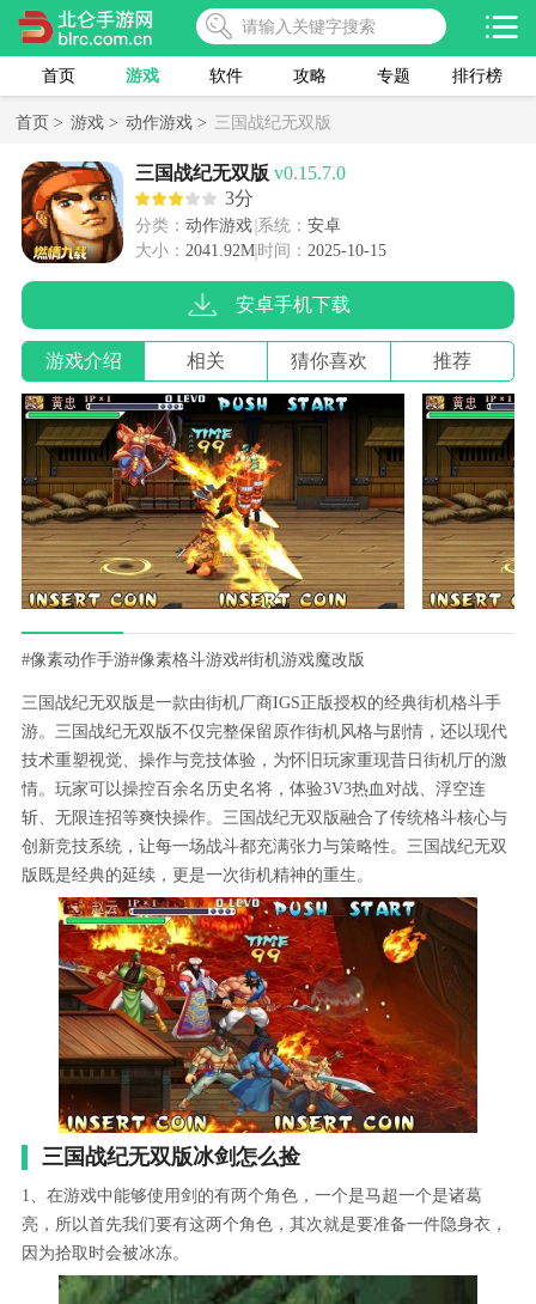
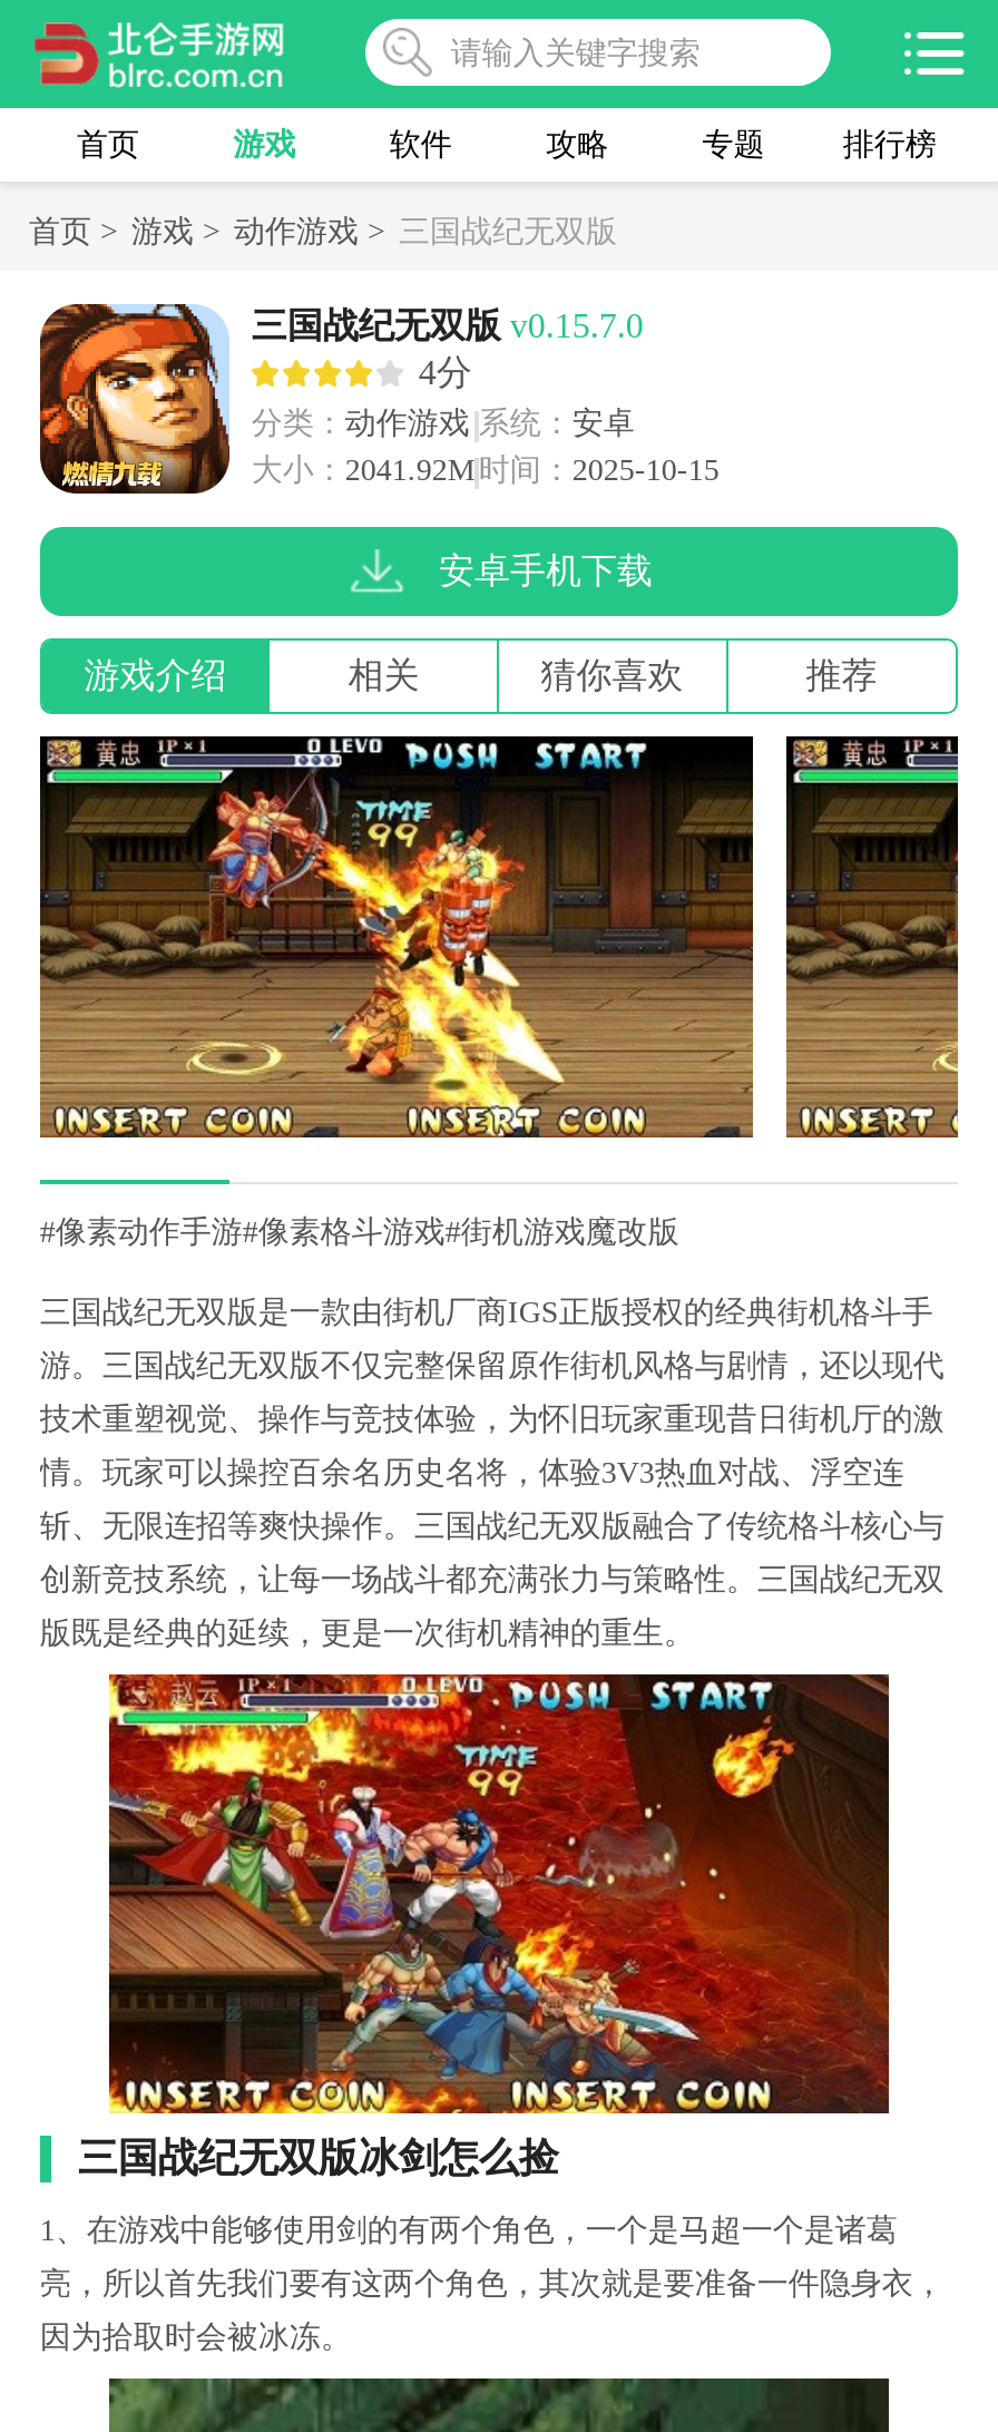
[225,188,254,208] 3分 -> [419,353,472,391] 4分

